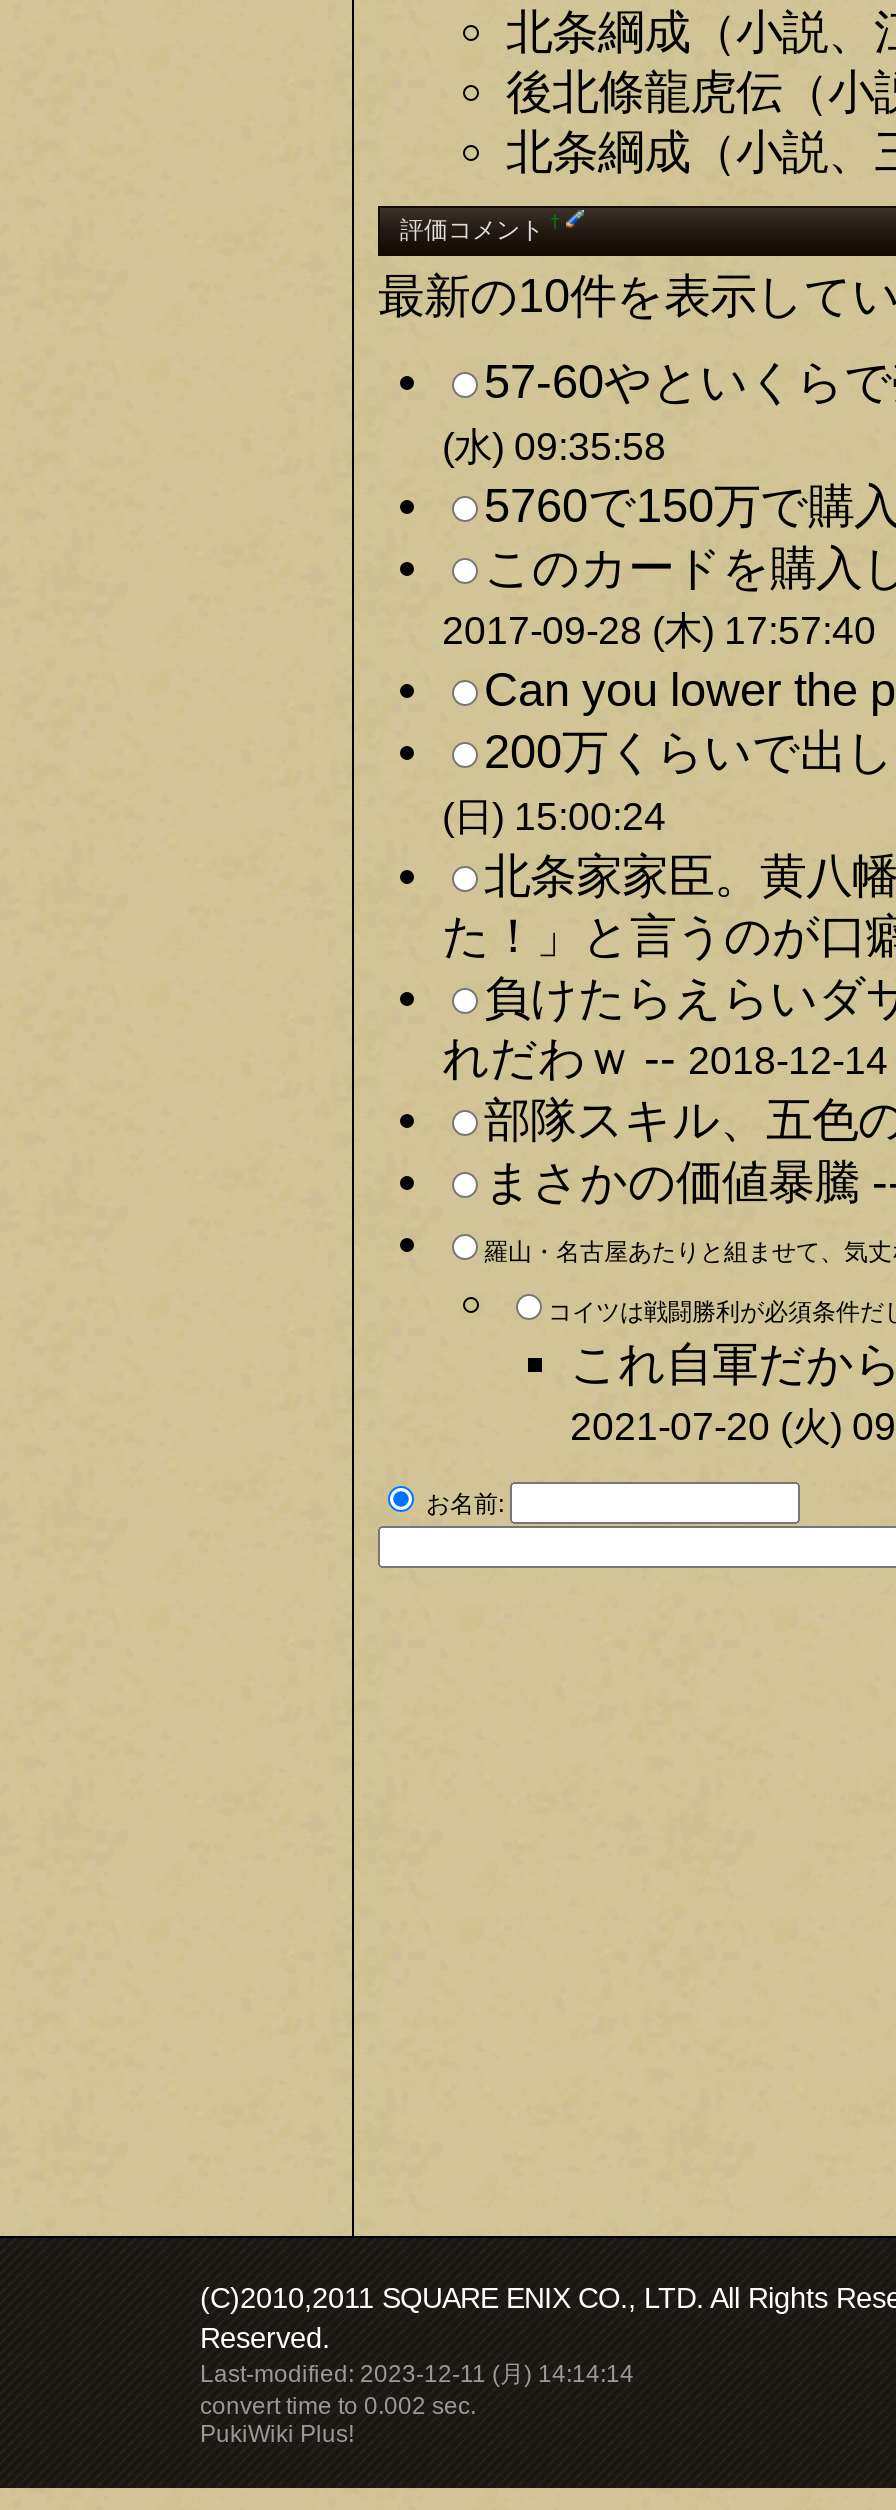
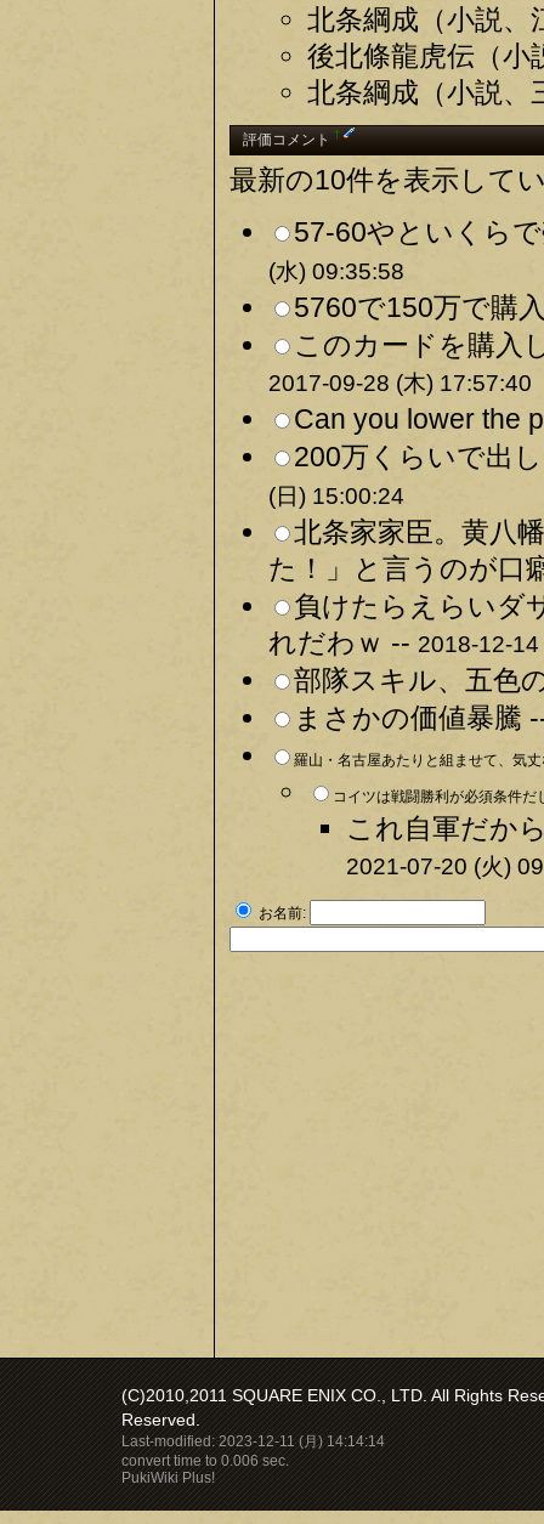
[200,2392,476,2420] convert time to 0.002 sec. -> [121,1452,289,1469] convert time to 0.006 sec.

